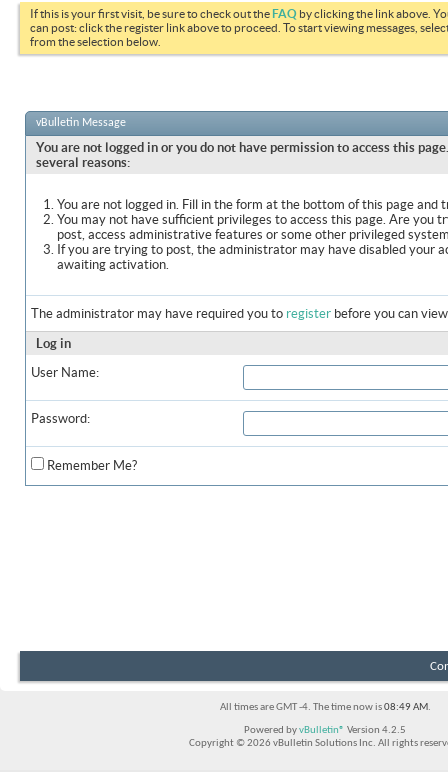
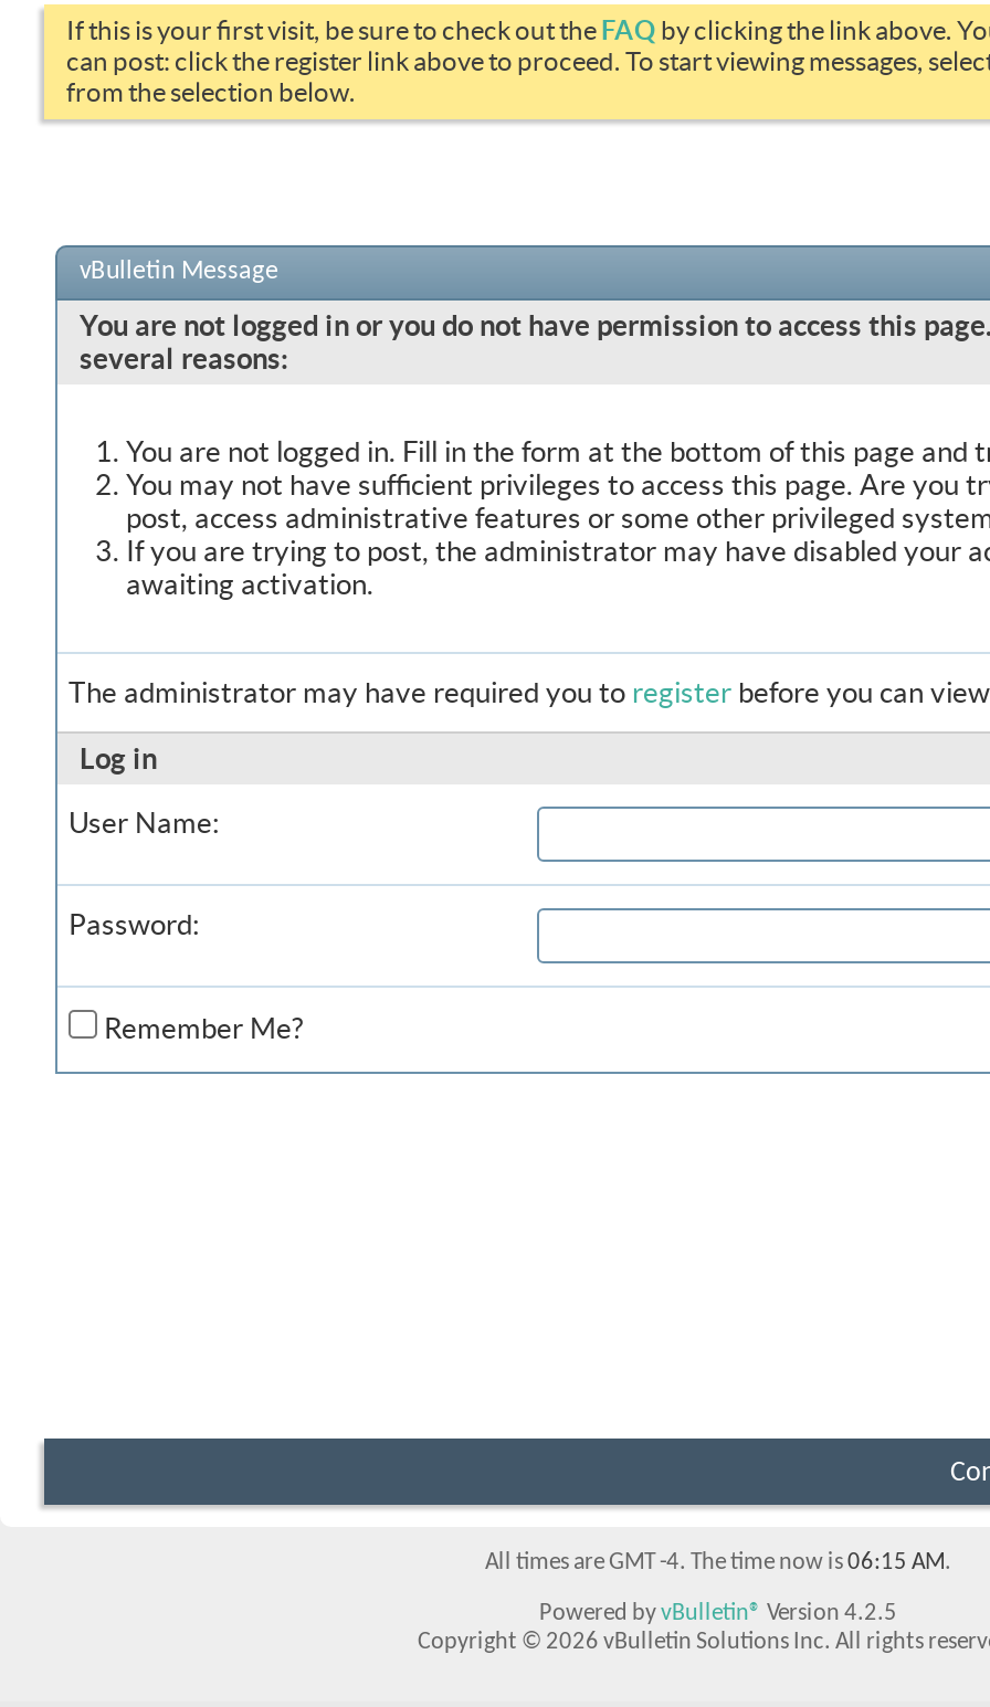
[219,702,430,713] All times are GMT -4. The time now is 08:49 AM. -> [485,1551,951,1576] All times are GMT -4. The time now is 06:15 AM.

